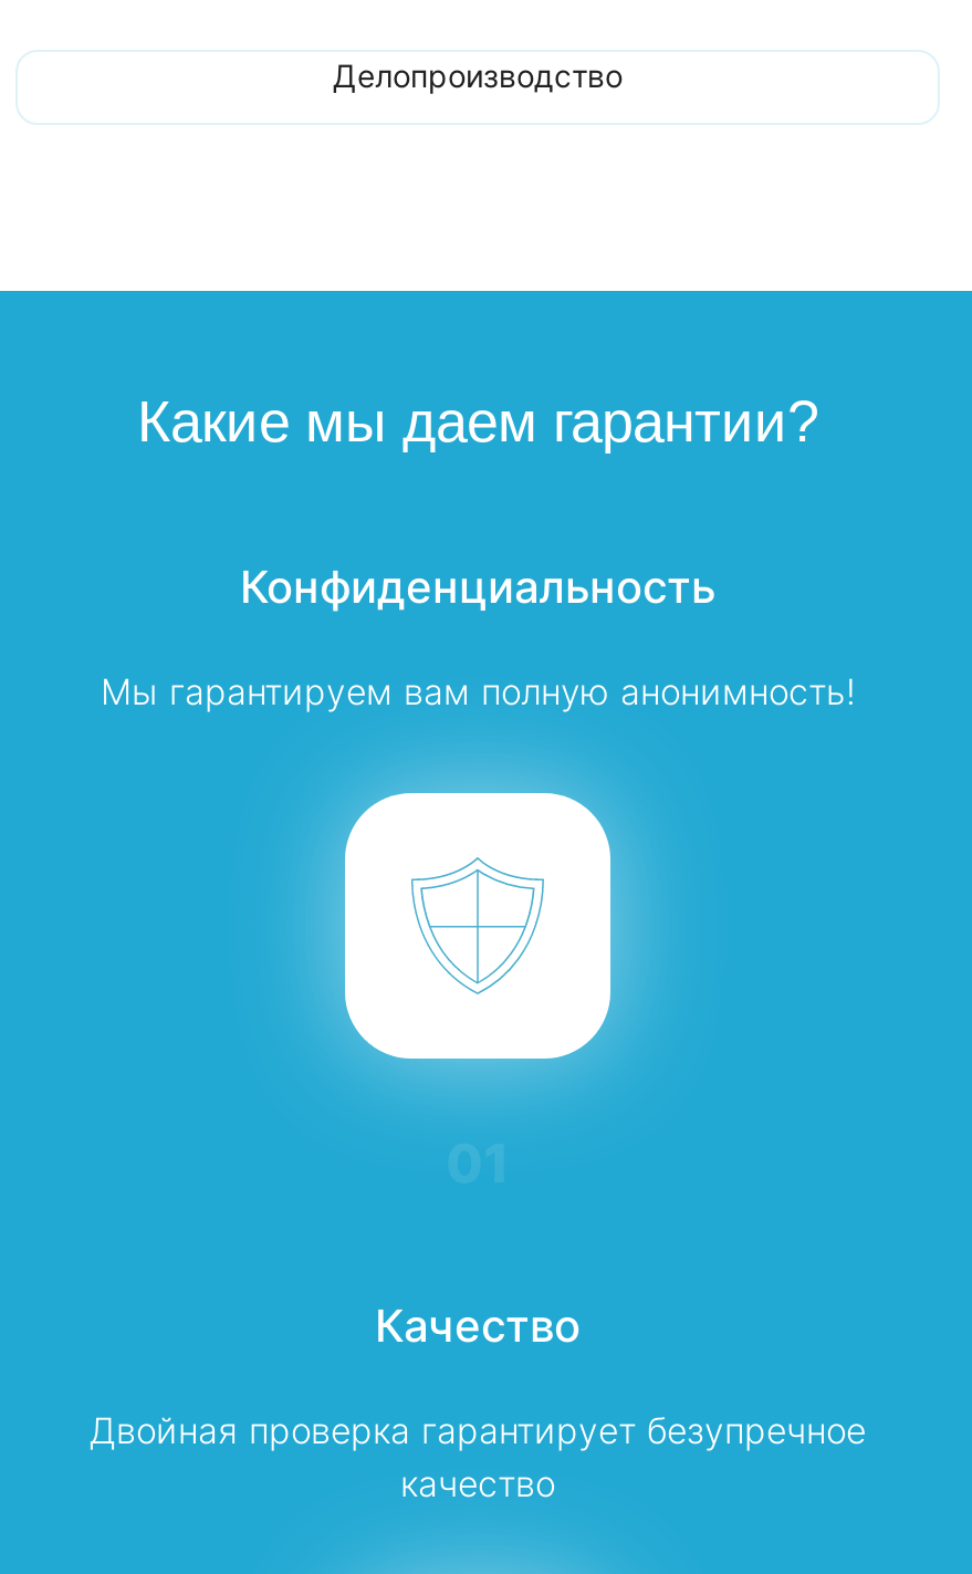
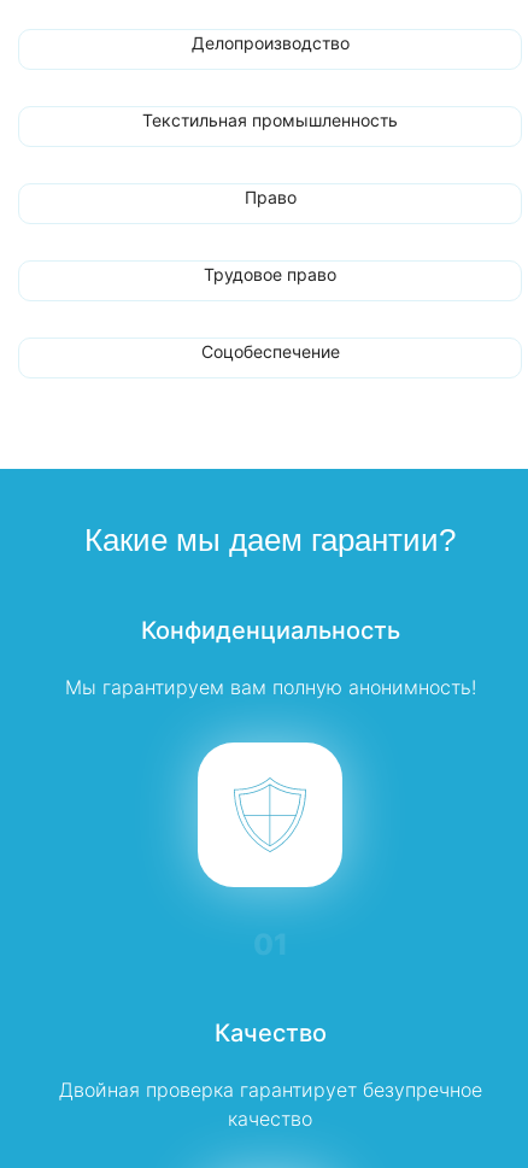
none -> [142,110,398,130] Текстильная промышленность
none -> [201,341,339,362] Соцобеспечение
none -> [204,264,336,284] Трудовое право
none -> [244,187,296,207] Право

